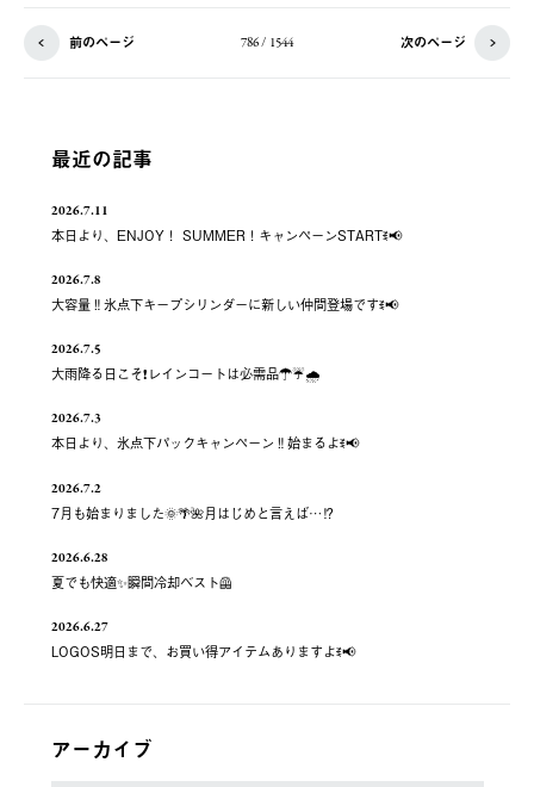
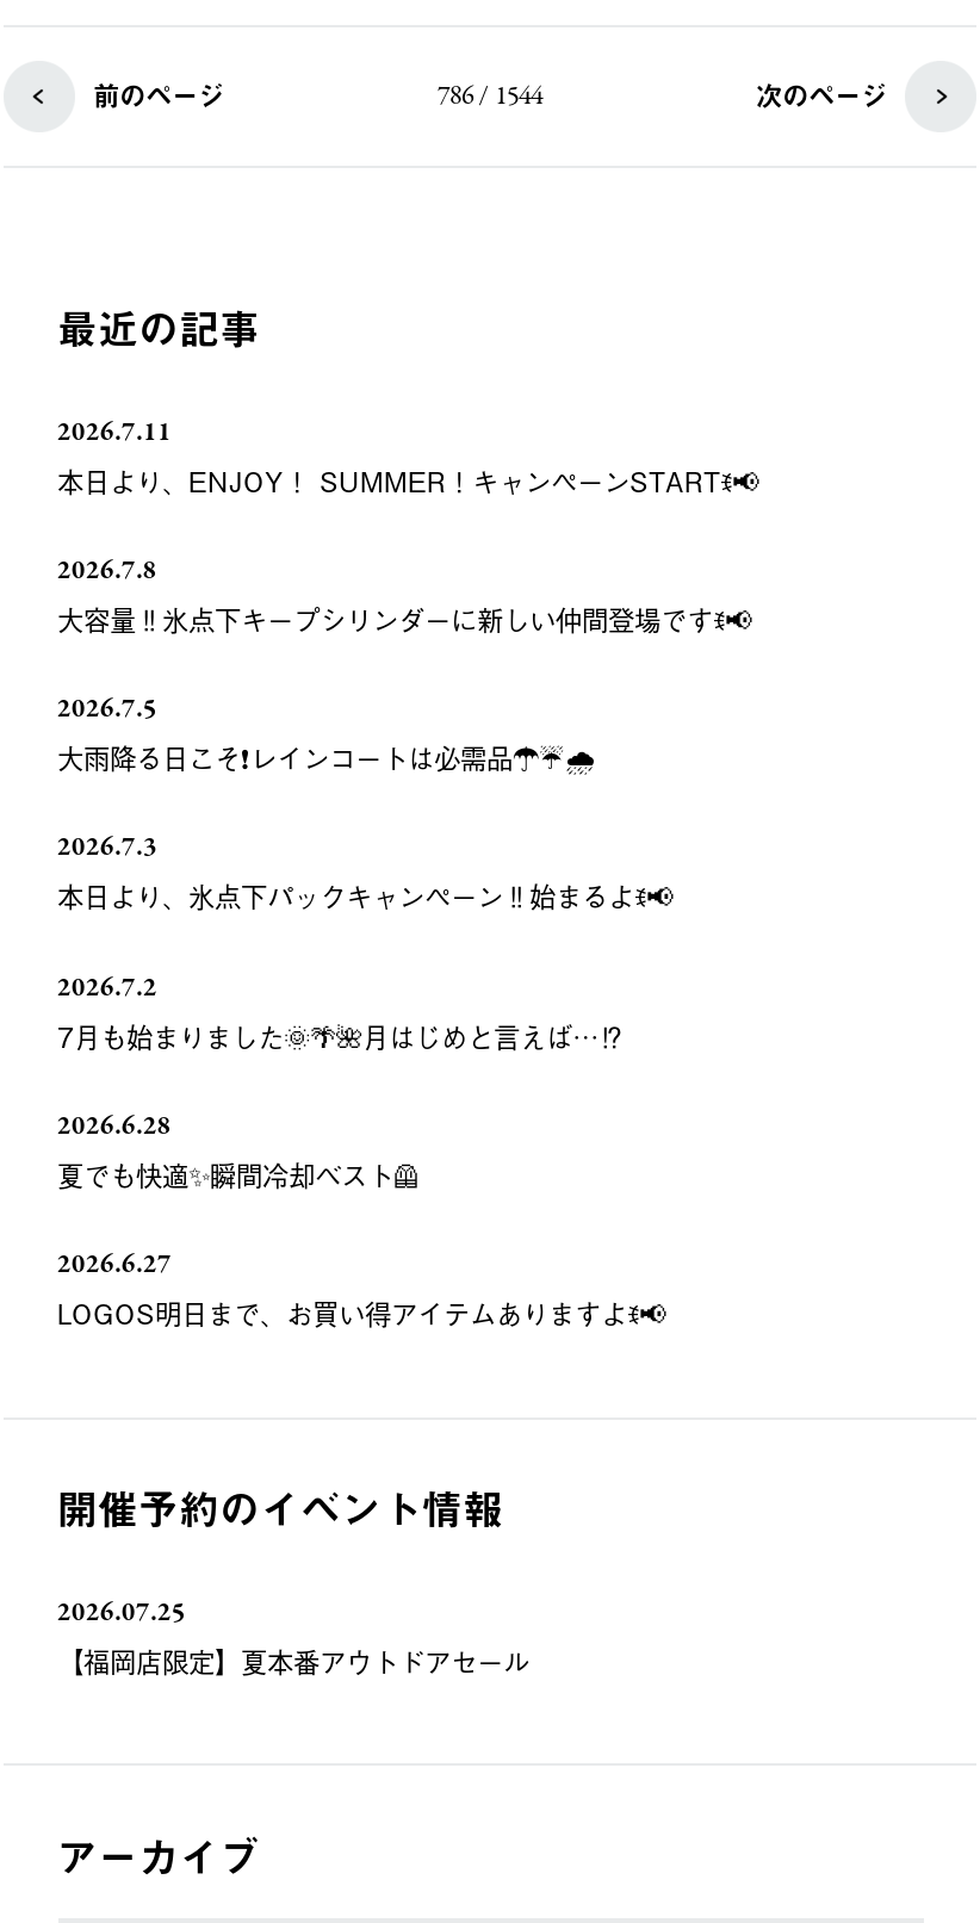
none -> [57,1478,529,1679] 開催予約のイベント情報 | 2026.07.25 | 【福岡店限定】夏本番アウトドアセール

